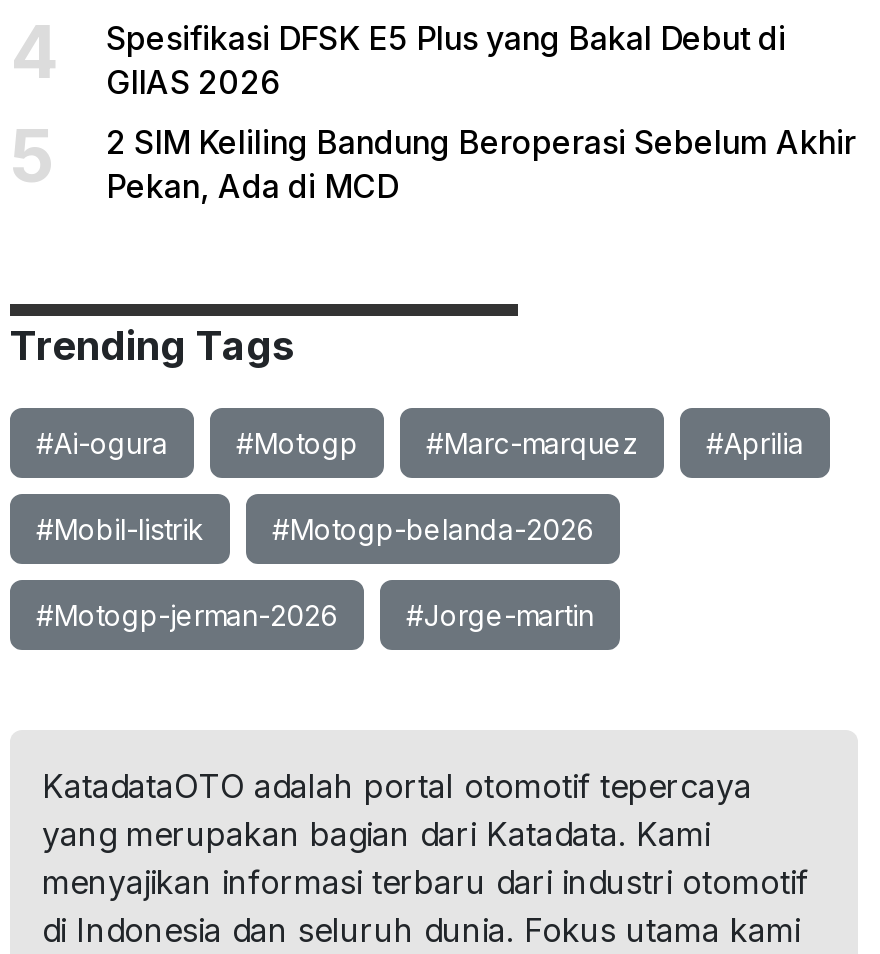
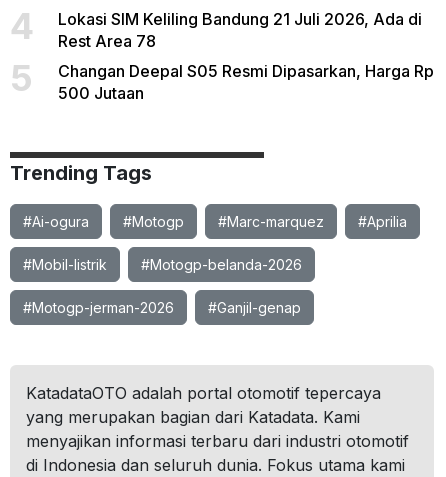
[106,18,786,102] Spesifikasi DFSK E5 Plus yang Bakal Debut di | GIIAS 2026 -> [58,9,422,51] Lokasi SIM Keliling Bandung 21 Juli 2026, Ada di | Rest Area 78
[106,122,856,206] 2 SIM Keliling Bandung Beroperasi Sebelum Akhir | Pekan, Ada di MCD -> [58,61,434,103] Changan Deepal S05 Resmi Dipasarkan, Harga Rp | 500 Jutaan
[406,598,594,632] #Jorge-martin -> [208,299,301,316] #Ganjil-genap

